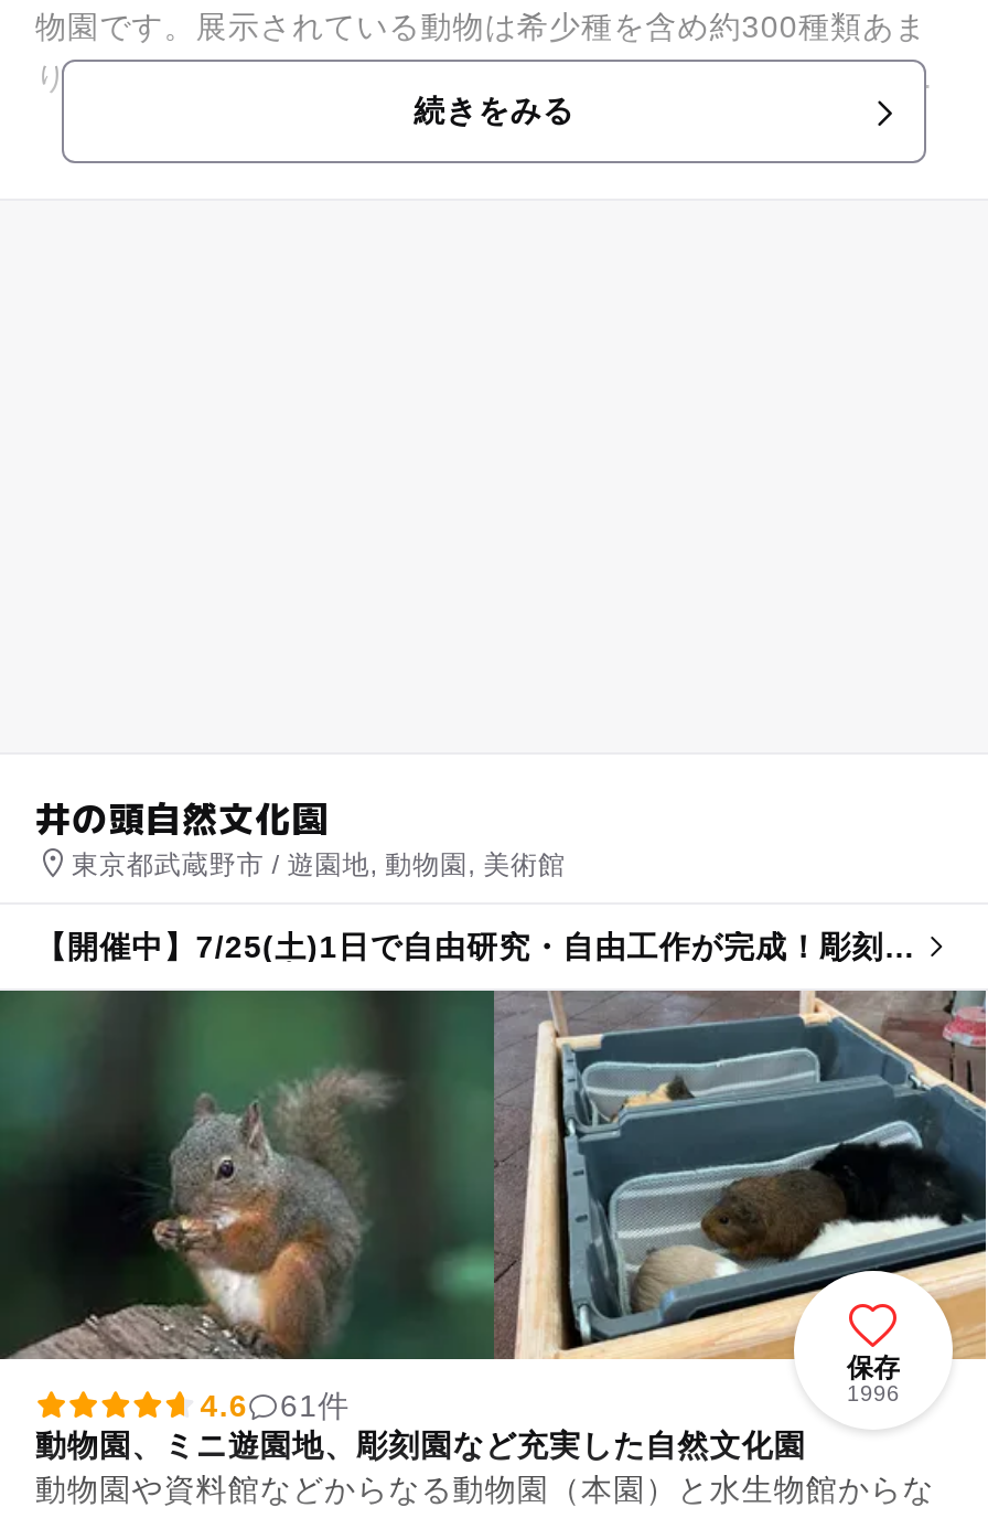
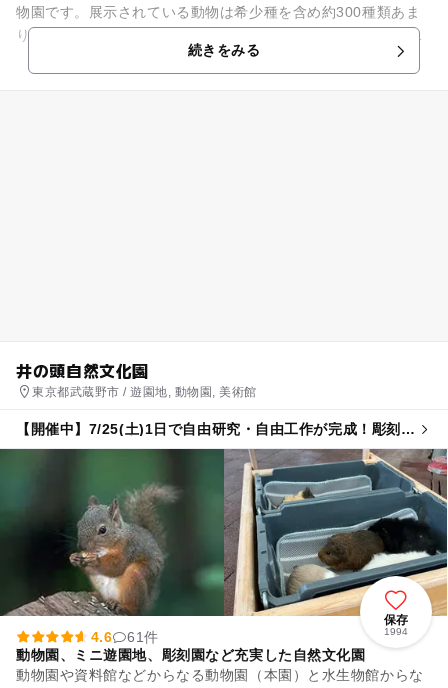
[847,1381,900,1405] 1996 -> [384,626,408,637] 1994

